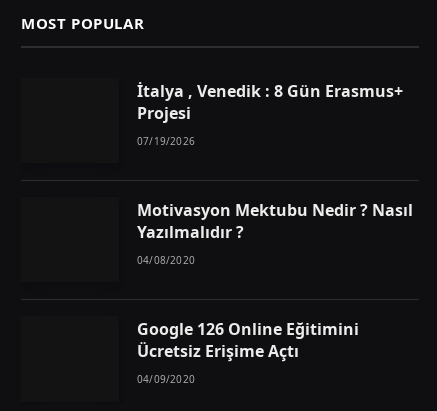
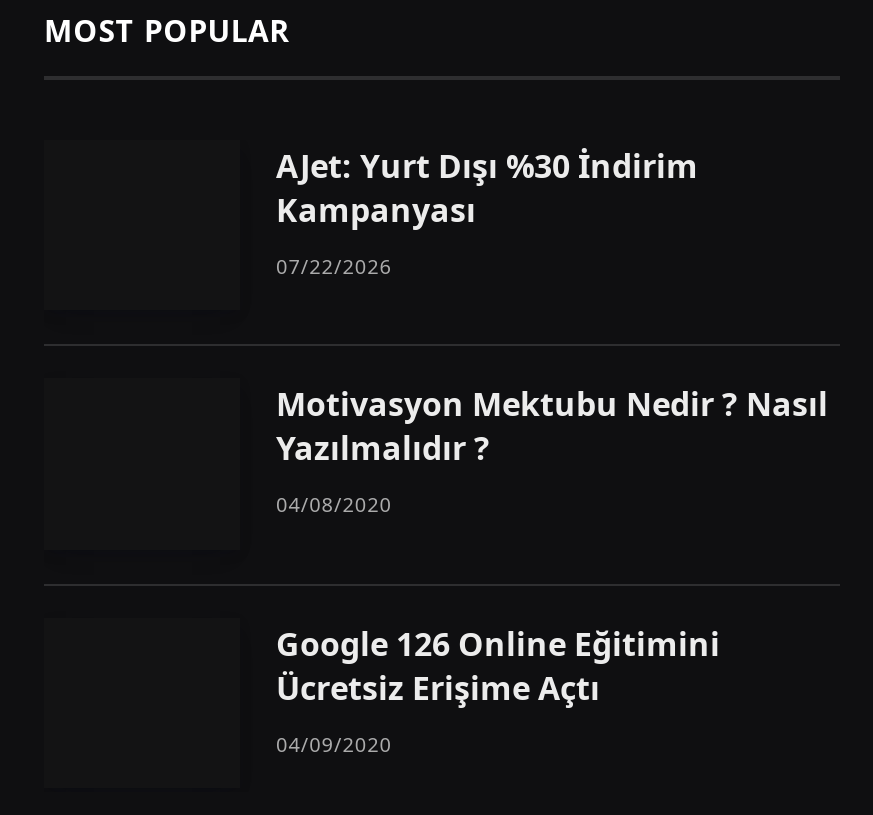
[137,80,403,124] İtalya , Venedik : 8 Gün Erasmus+ | Projesi -> [276,144,698,232] AJet: Yurt Dışı %30 İndirim | Kampanyası
[137,134,195,148] 07/19/2026 -> [276,252,392,280] 07/22/2026

